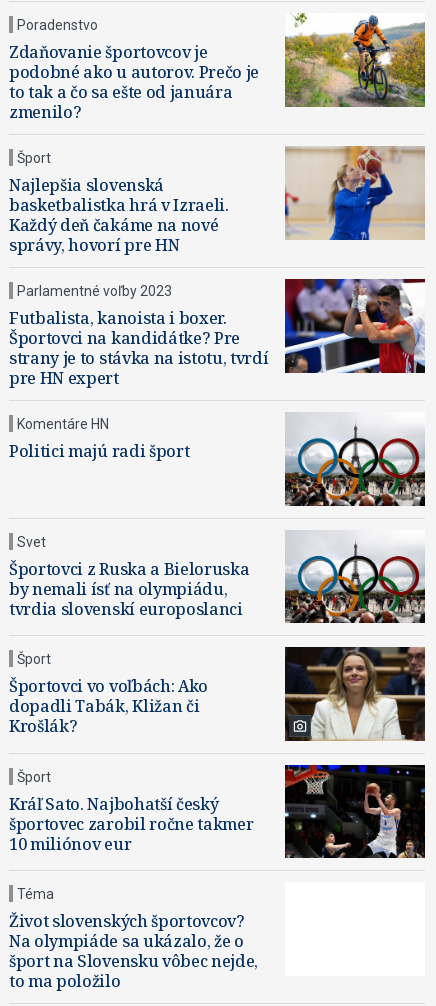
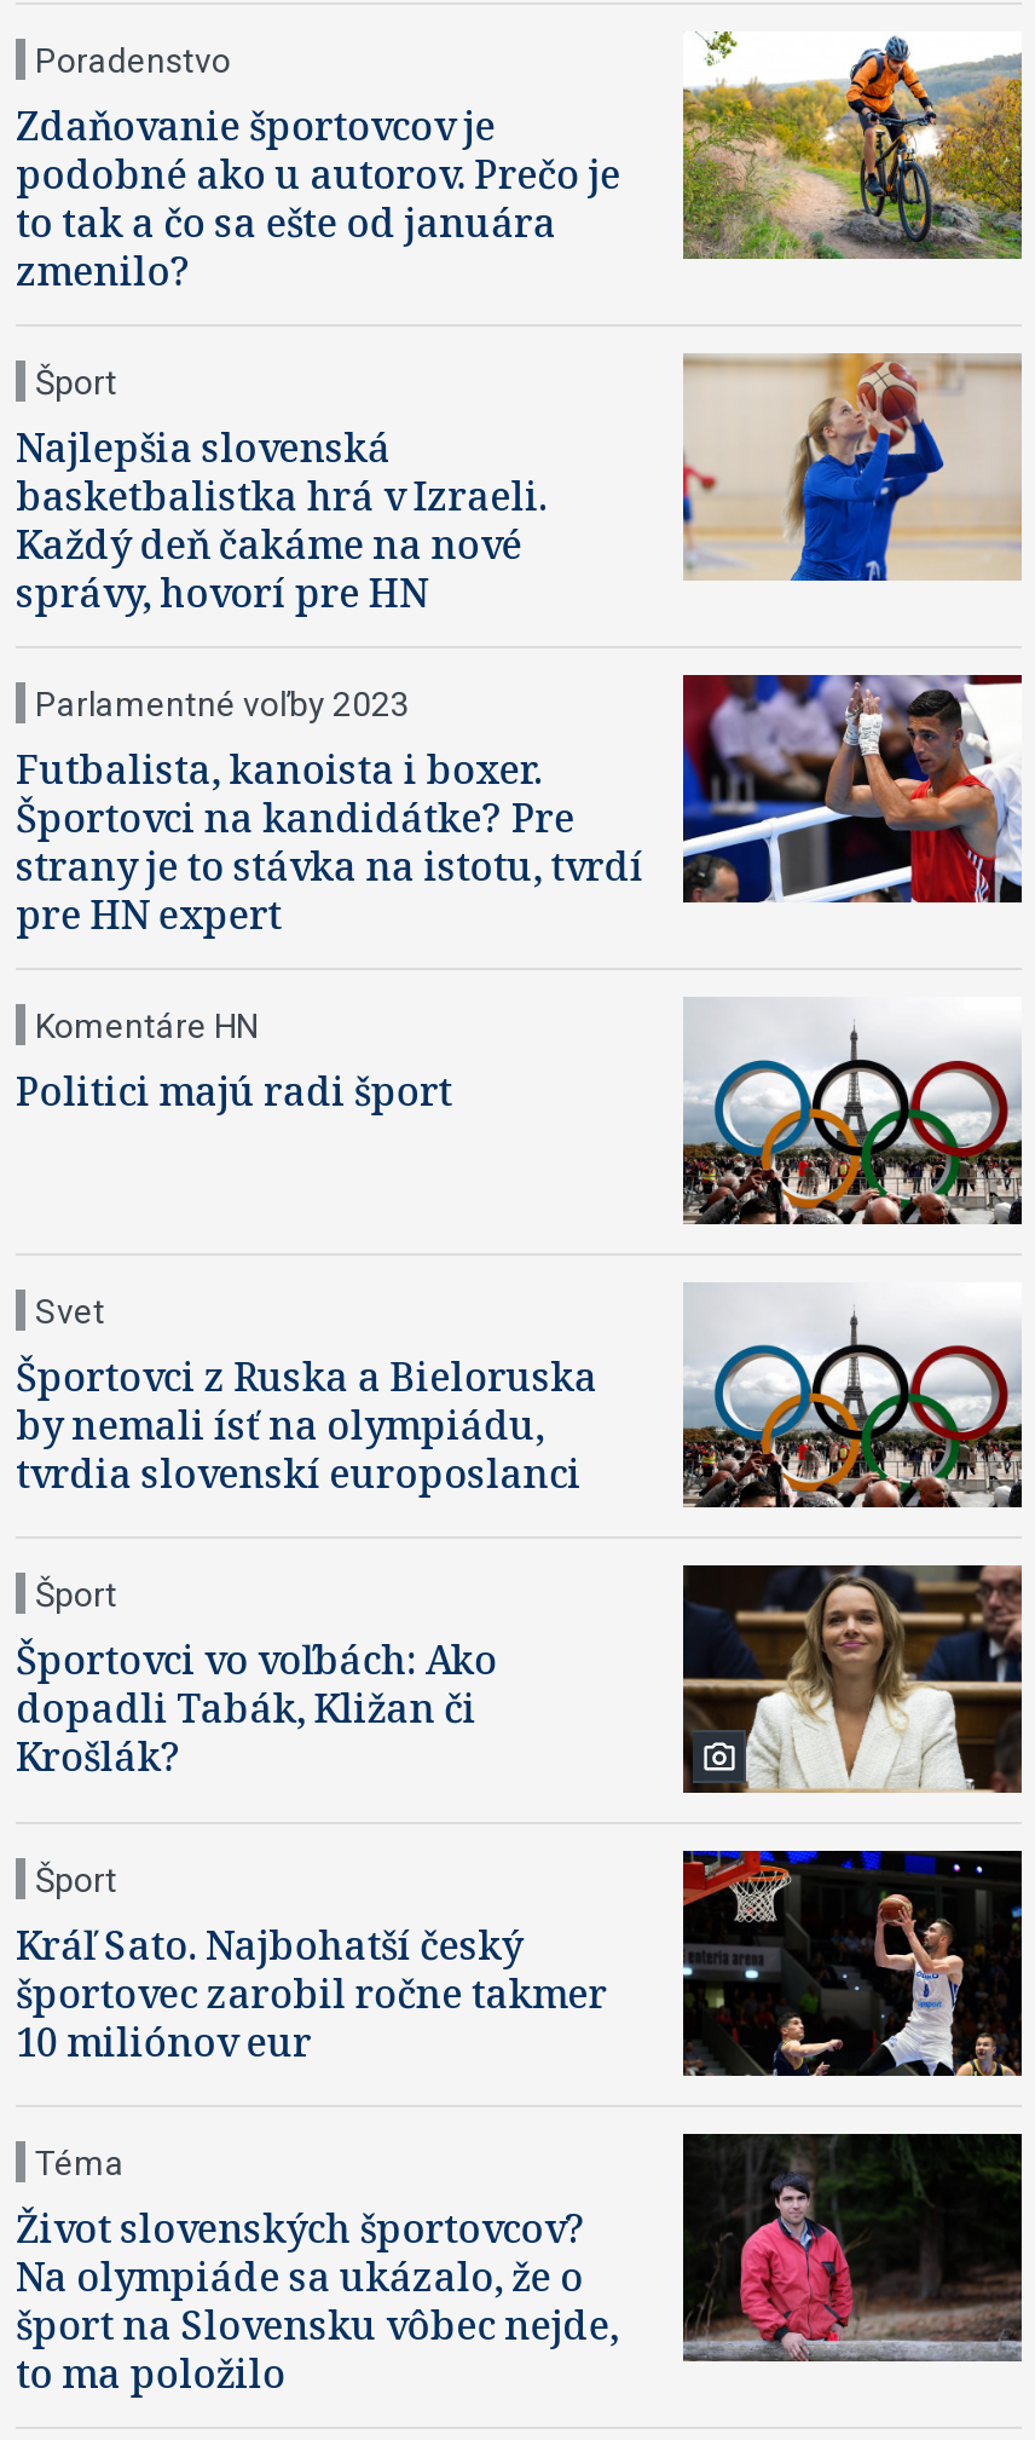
none -> [681,2132,1024,2364] [image]

